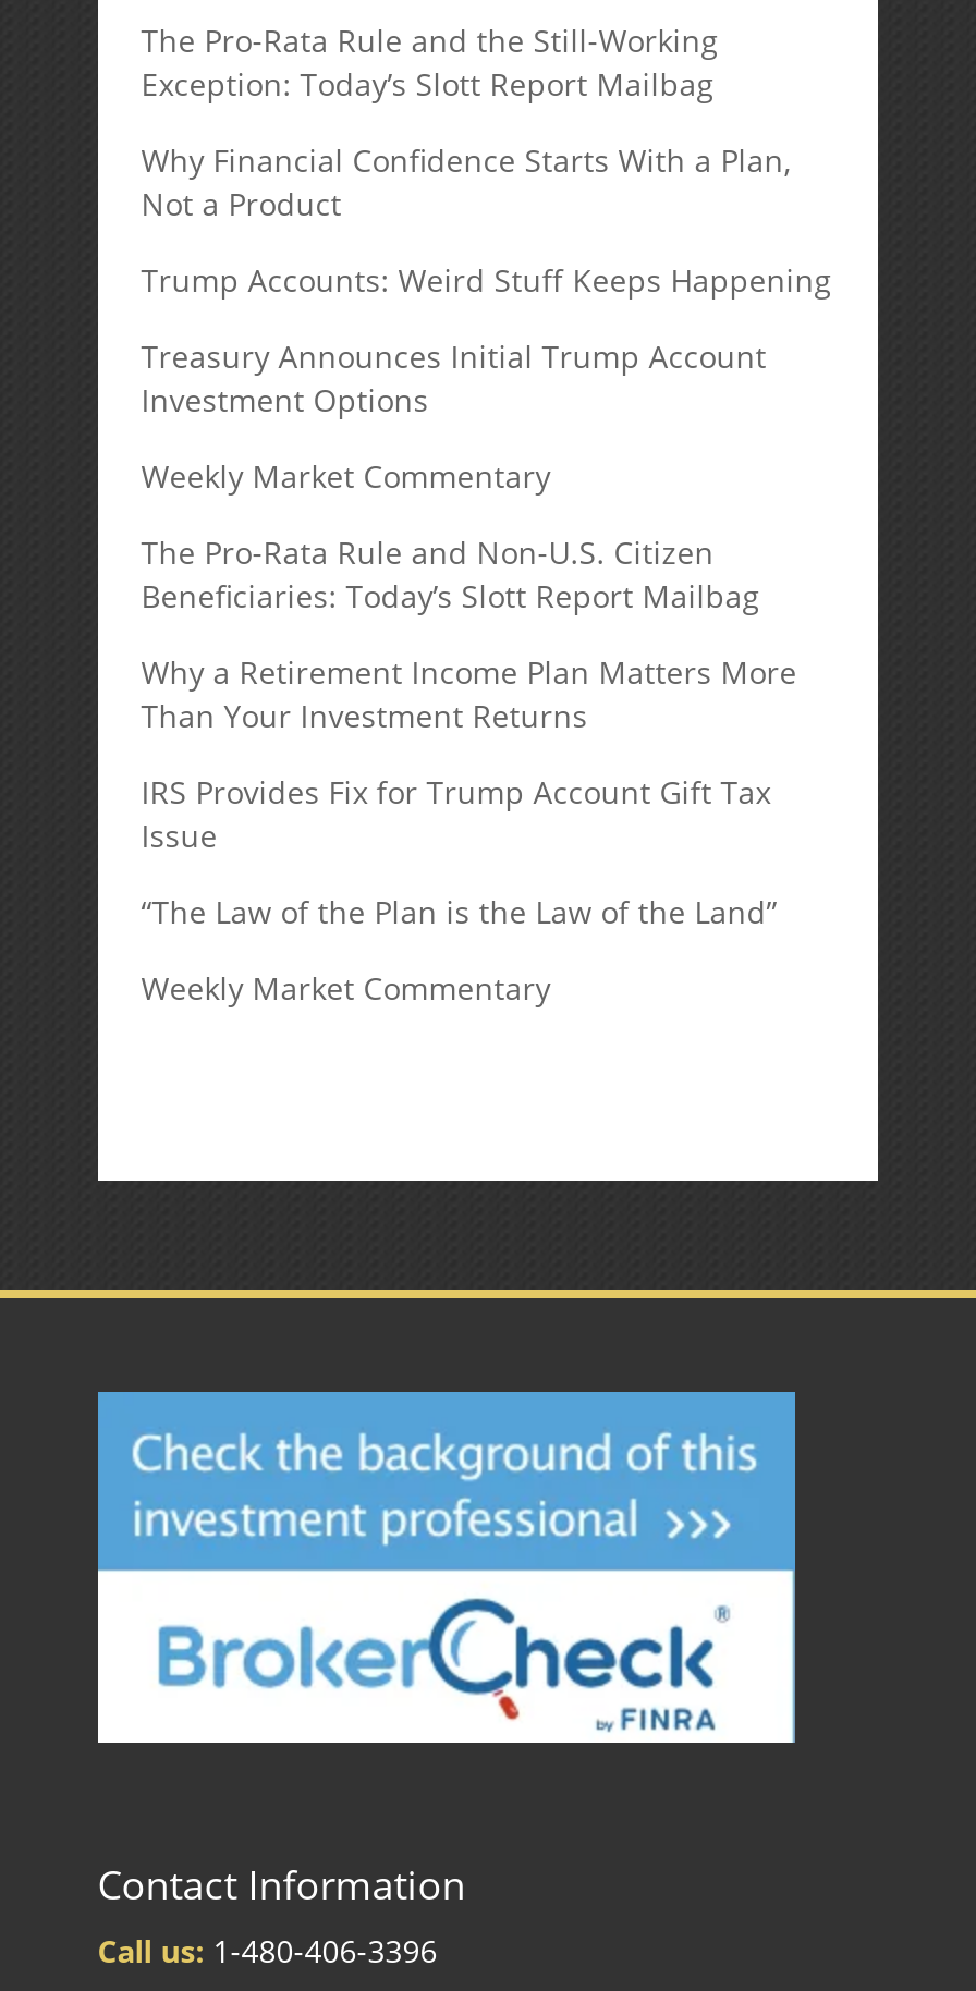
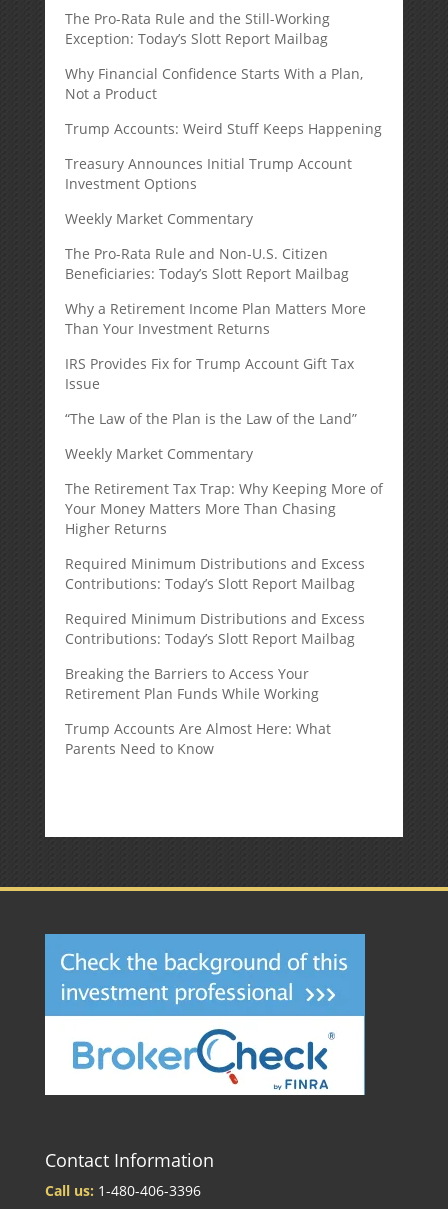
none -> [65,479,383,758] The Retirement Tax Trap: Why Keeping More of | Your Money Matters More Than Chasing | Higher Returns | Required Minimum Distributions and Excess | Contributions: Today’s Slott Report Mailbag | Required Minimum Distributions and Excess | Contributions: Today’s Slott Report Mailbag | Breaking the Barriers to Access Your | Retirement Plan Funds While Working | Trump Accounts Are Almost Here: What | Parents Need to Know

